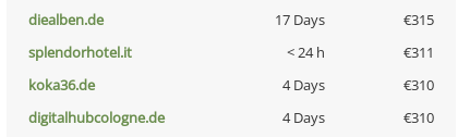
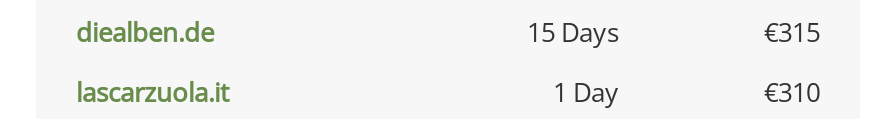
[274,10,324,29] 17 Days -> [527,14,619,50] 15 Days
[28,42,434,127] splendorhotel.it | < 24 h | €311 | koka36.de | 4 Days | €310 | digitalhubcologne.de | 4 Days -> [76,74,619,110] lascarzuola.it | 1 Day

